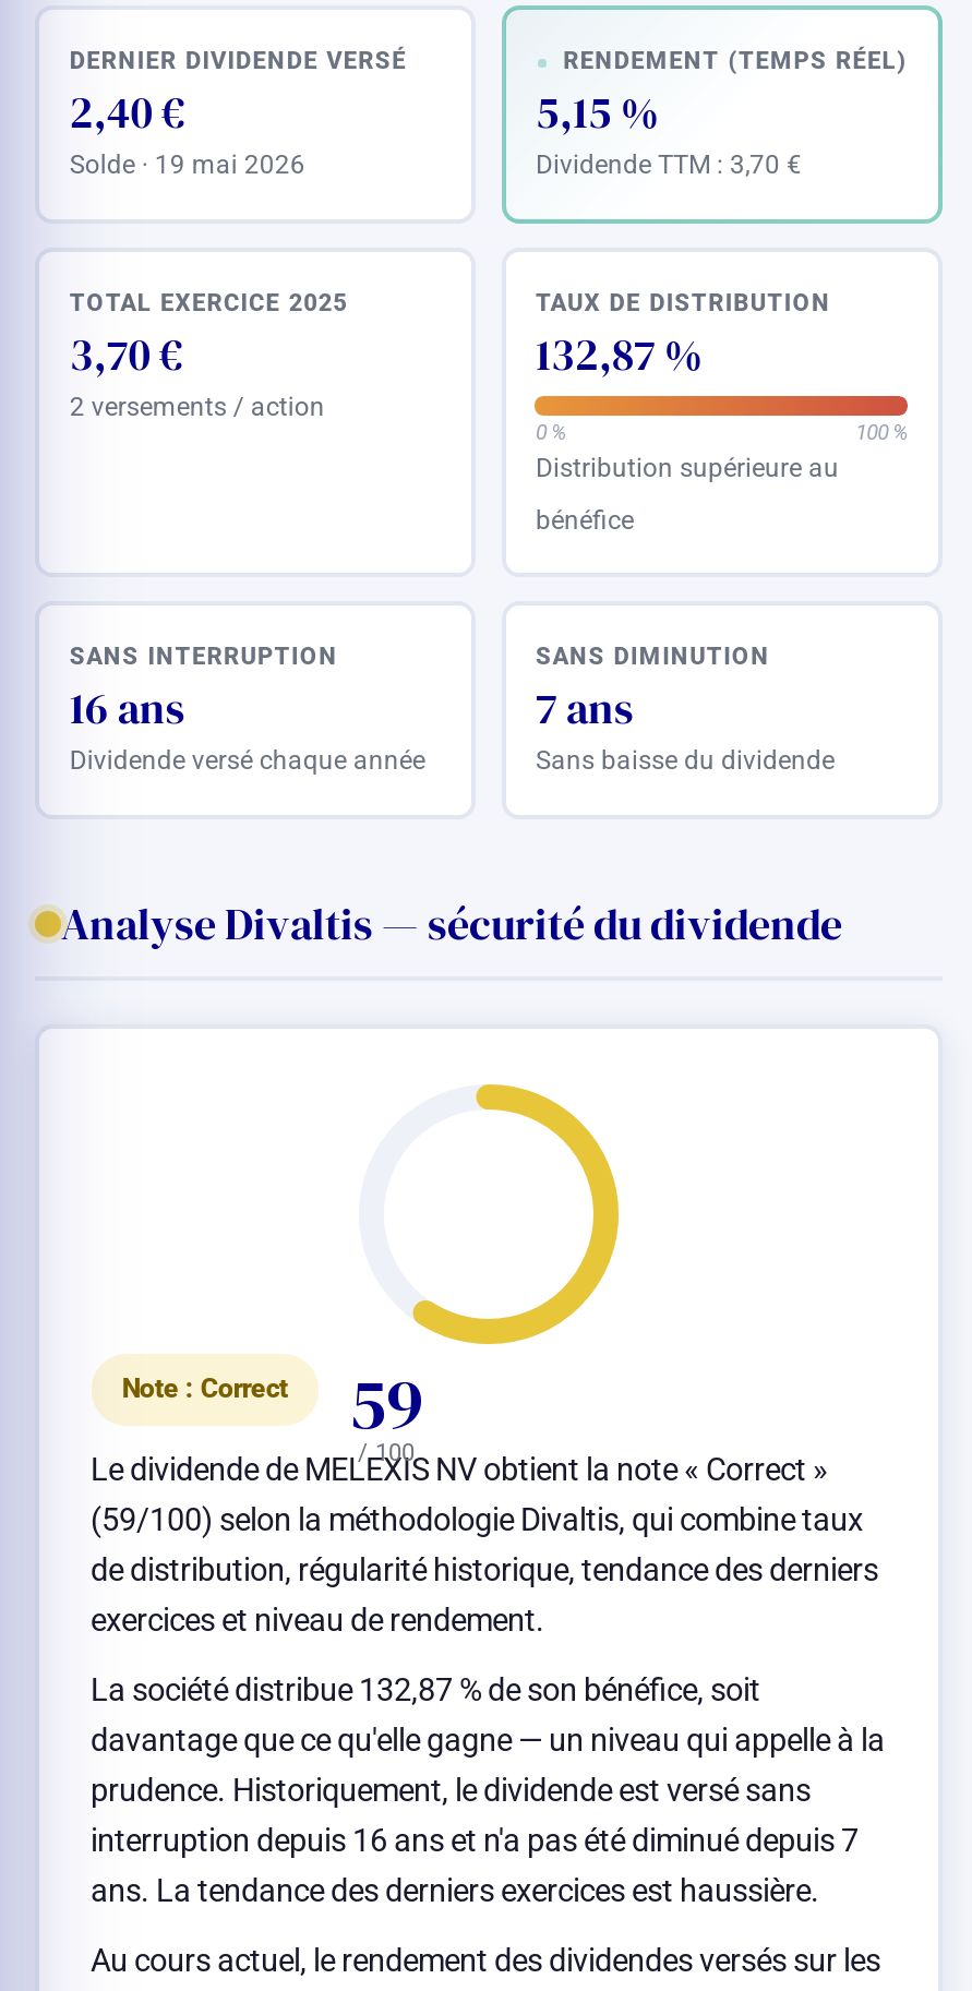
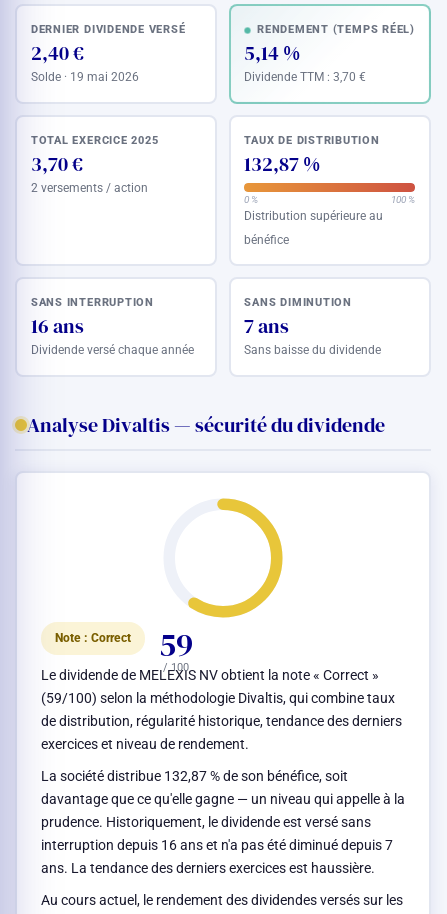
[536,82,658,143] 5,15 % -> [244,39,300,67] 5,14 %

